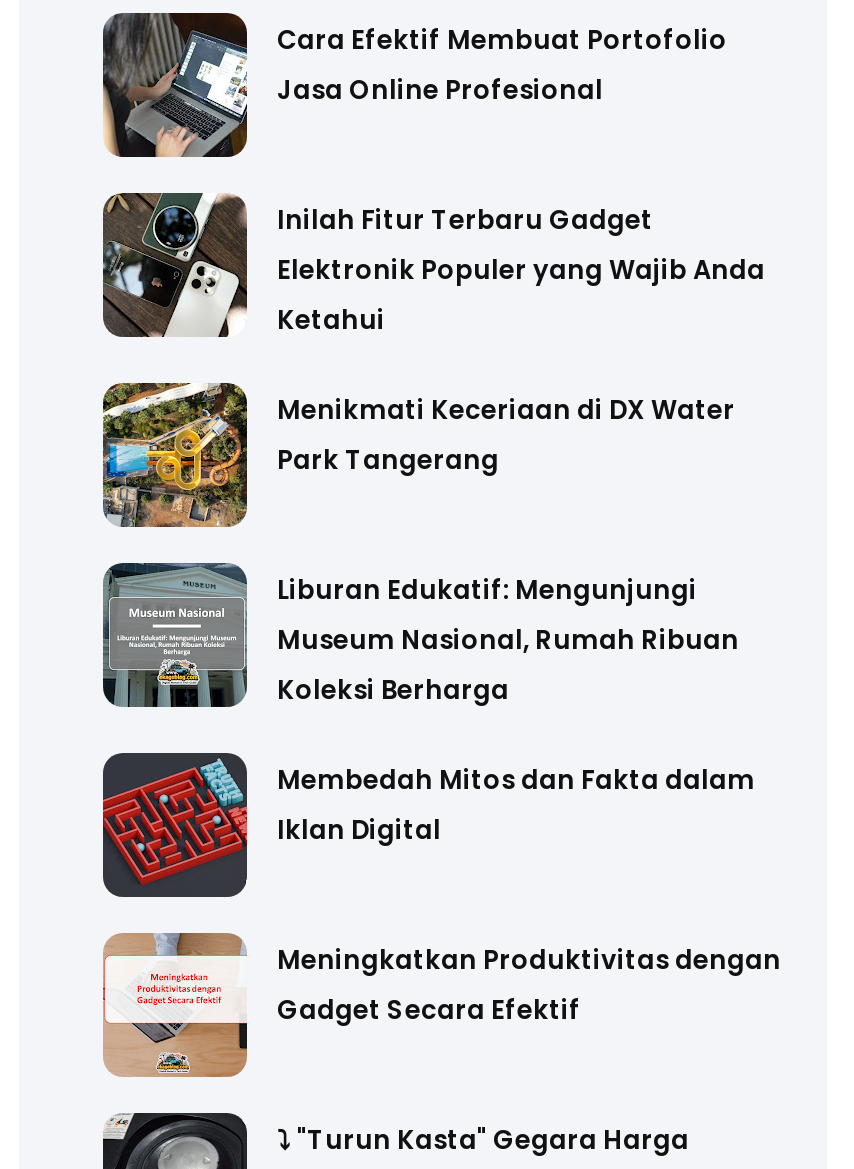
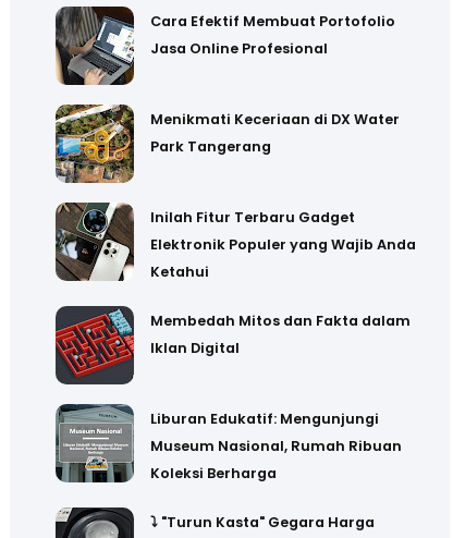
moved [99,191,765,339] -> [53,201,416,282]: [image] | Inilah Fitur Terbaru Gadget | Elektronik Populer yang Wajib Anda | Ketahui
moved [101,381,735,529] -> [56,103,400,183]: [image] | Menikmati Keceriaan di DX Water
moved [277,443,499,477] -> [150,137,271,156]: Park Tangerang
moved [101,561,739,711] -> [54,403,402,485]: [image] | Liburan Edukatif: Mengunjungi | Museum Nasional, Rumah Ribuan | Koleksi Berharga
moved [103,753,755,899] -> [54,305,411,386]: [image] | Membedah Mitos dan Fakta dalam
moved [277,813,441,847] -> [150,339,240,357]: Iklan Digital
[101,923,781,1079] [image] | Meningkatkan Produktivitas dengan | Gadget Secara Efektif -> none

